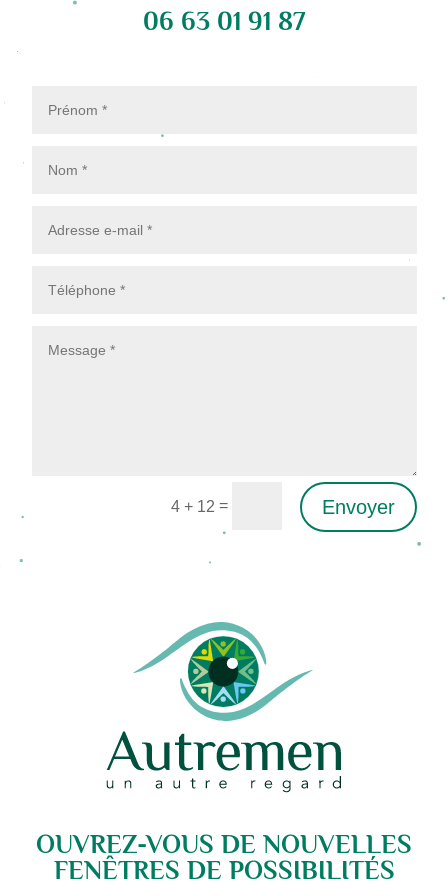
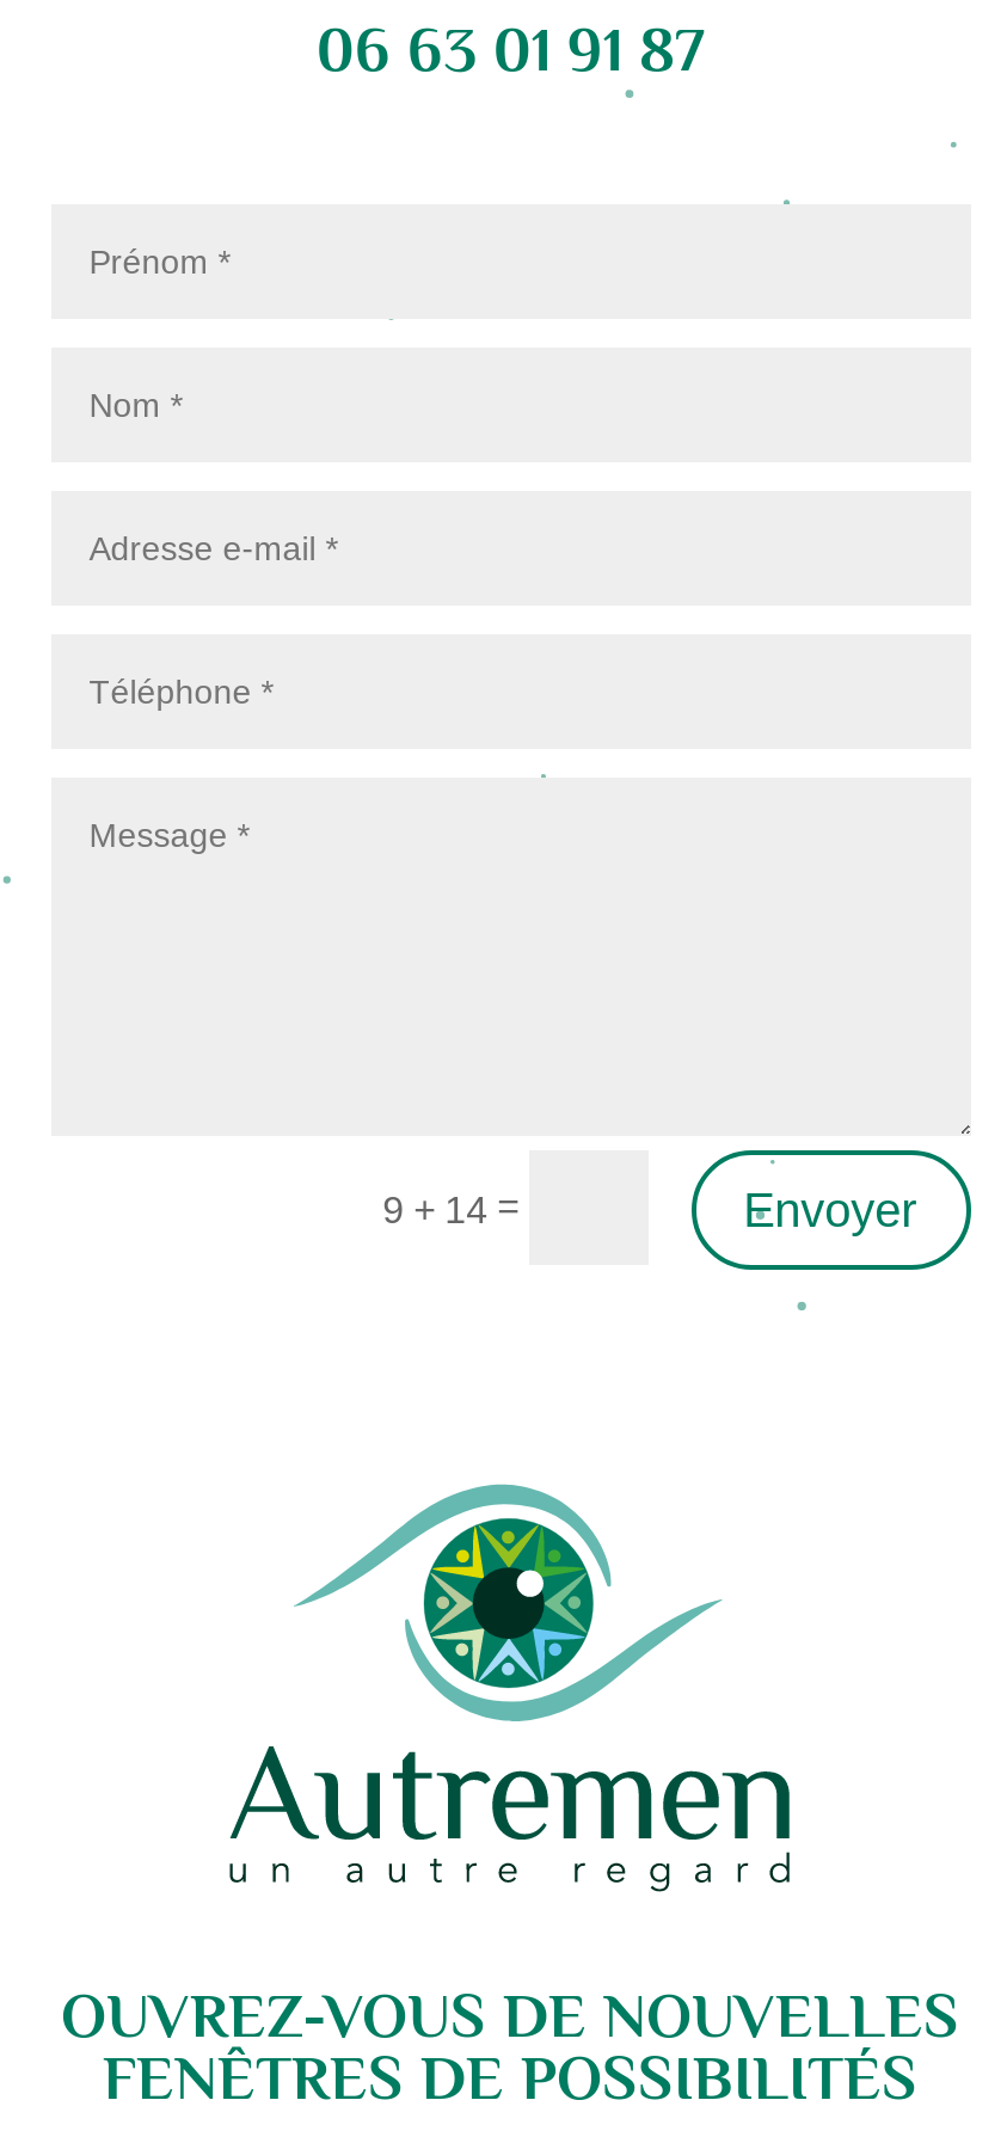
[171,497,232,515] 4 + 12 = -> [382,1186,528,1230] 9 + 14 =

